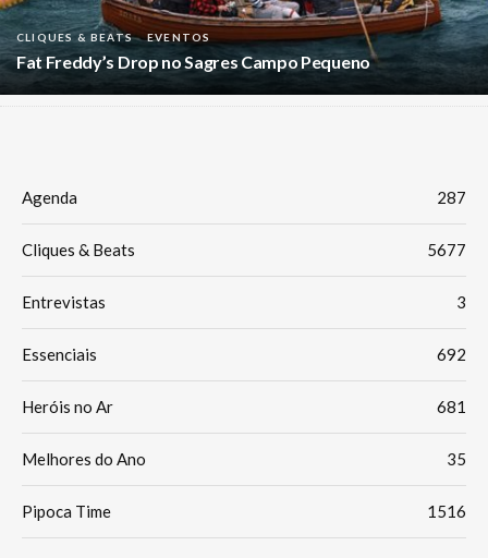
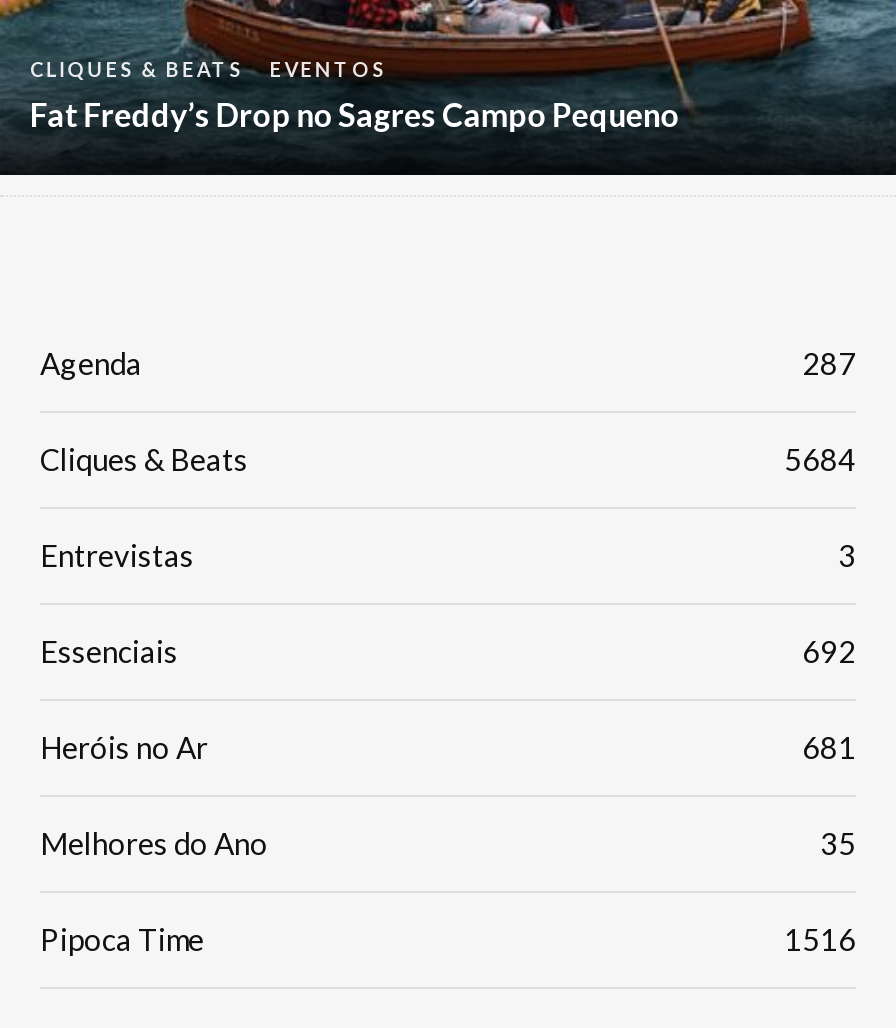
[427,240,466,260] 5677 -> [784,440,856,476] 5684

